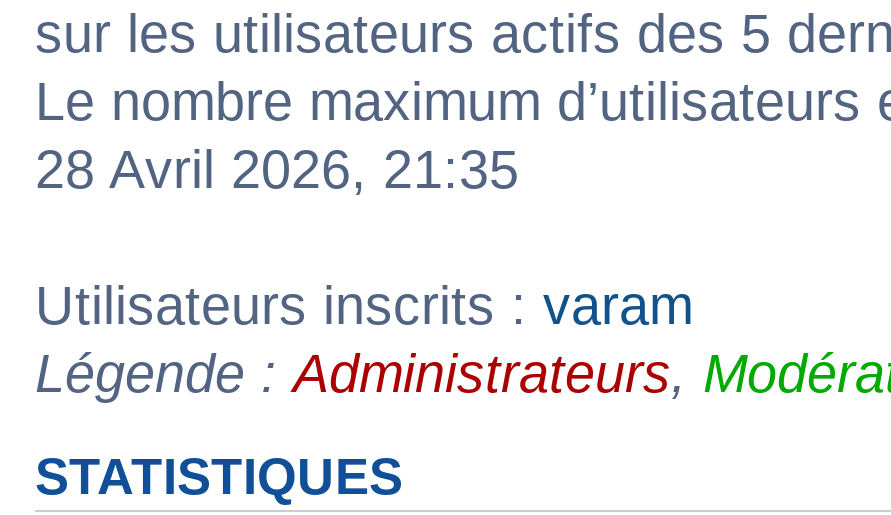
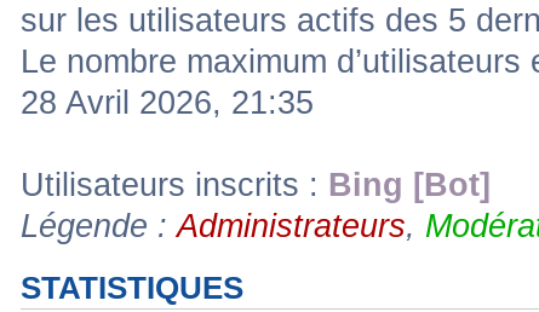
[35,276,693,336] Utilisateurs inscrits : varam -> [21,167,491,203] Utilisateurs inscrits : Bing [Bot]

